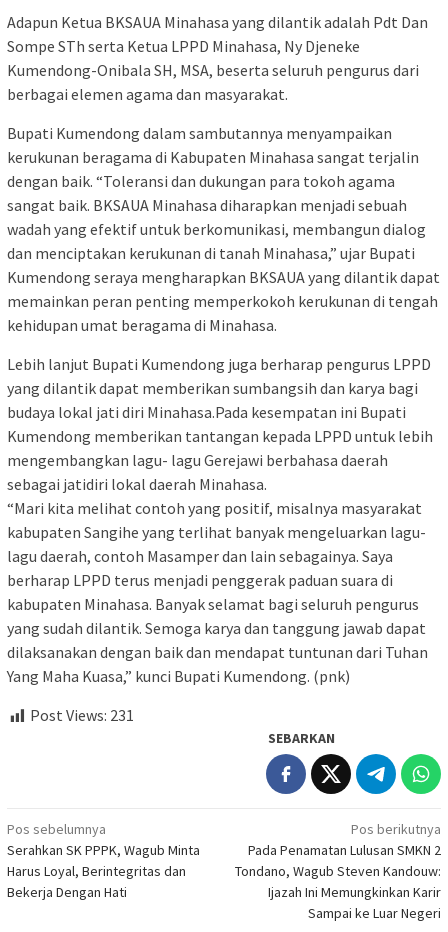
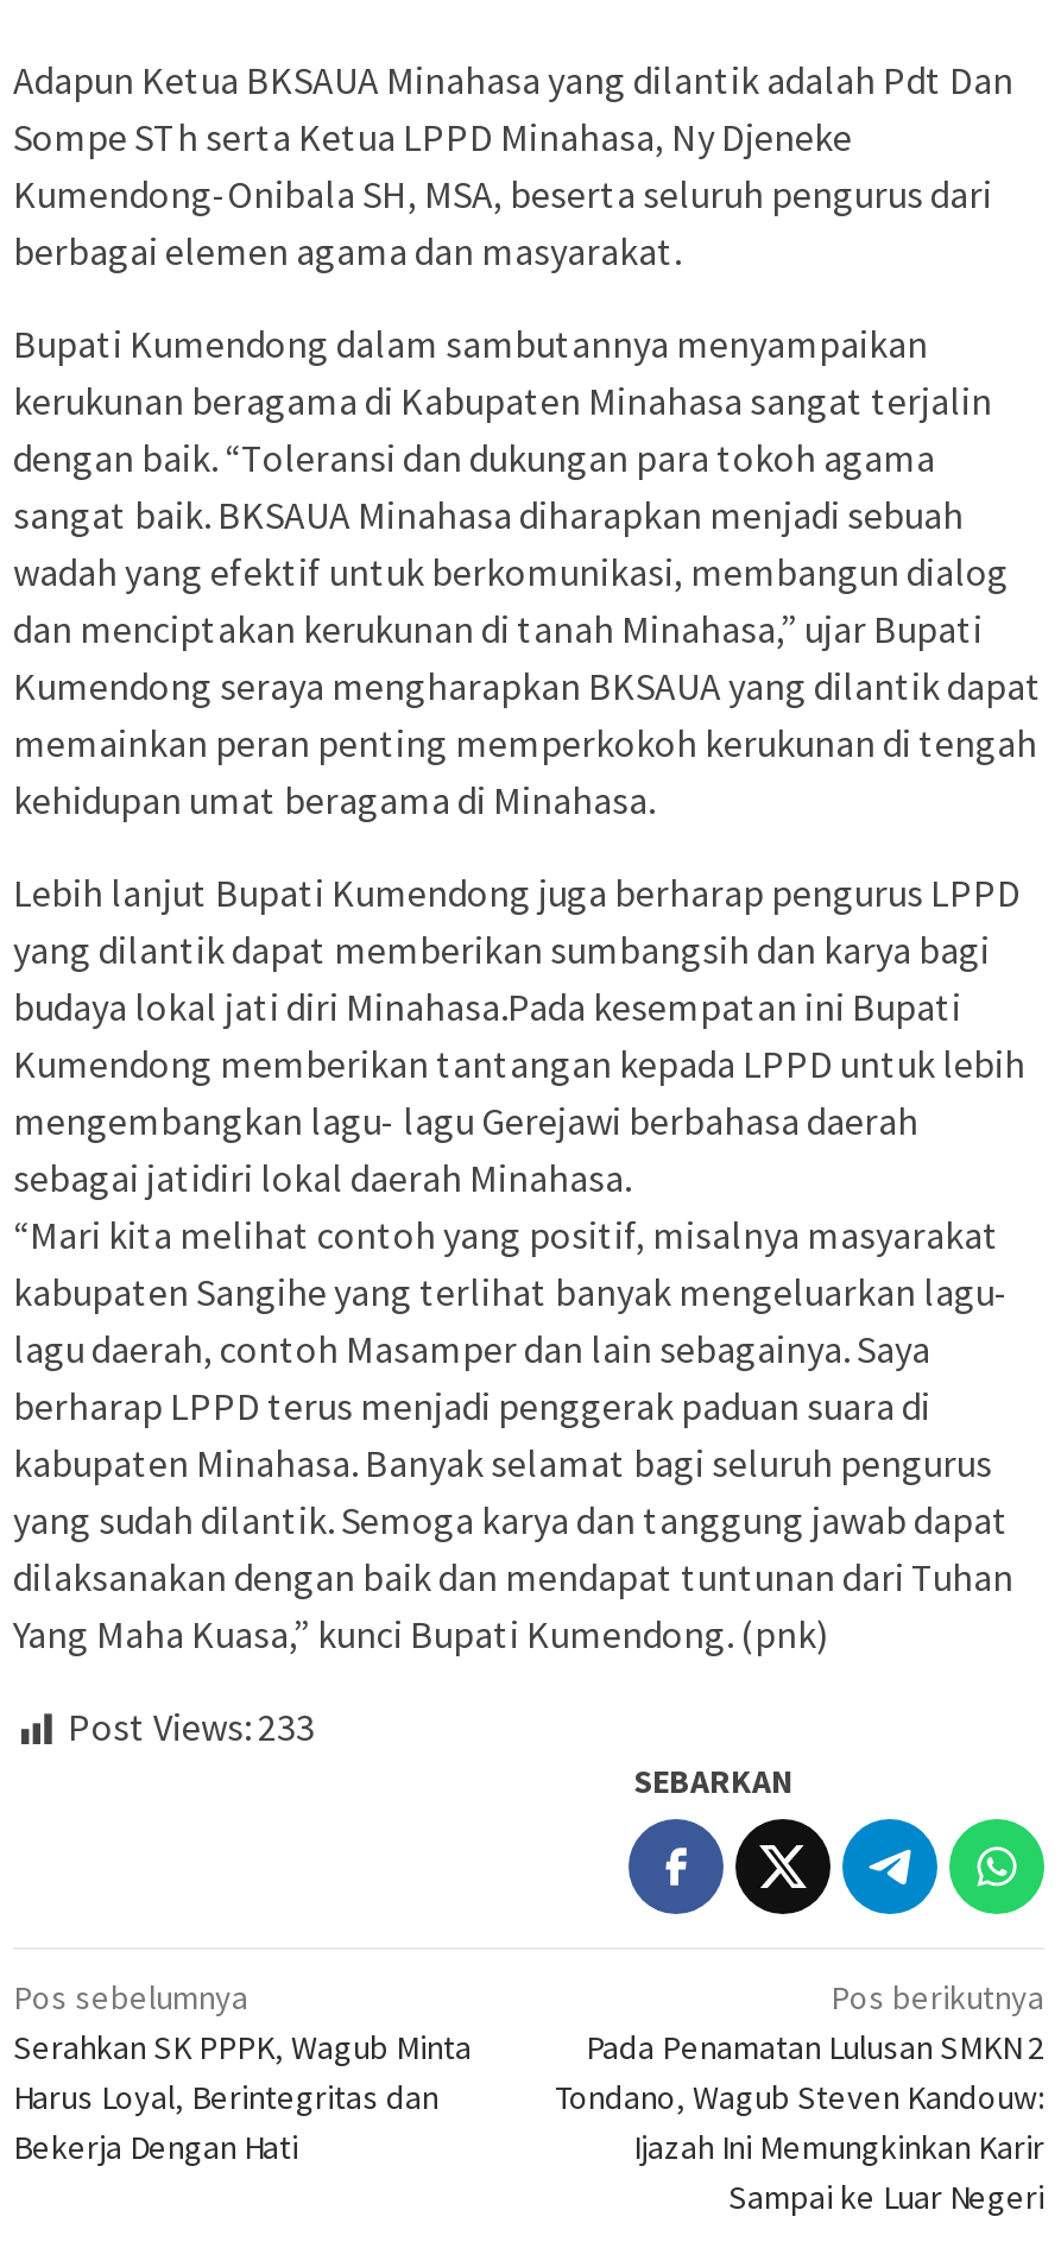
[30,705,134,725] Post Views: 231 -> [68,1704,315,1751] Post Views: 233

